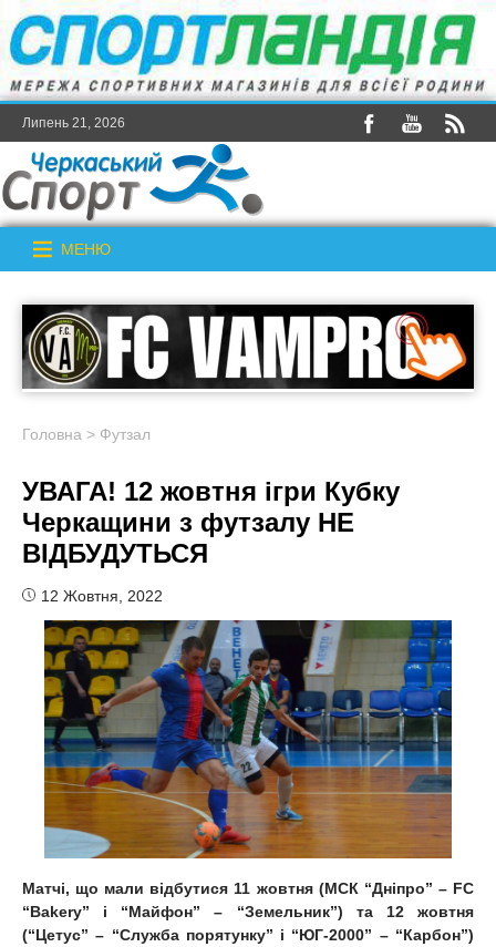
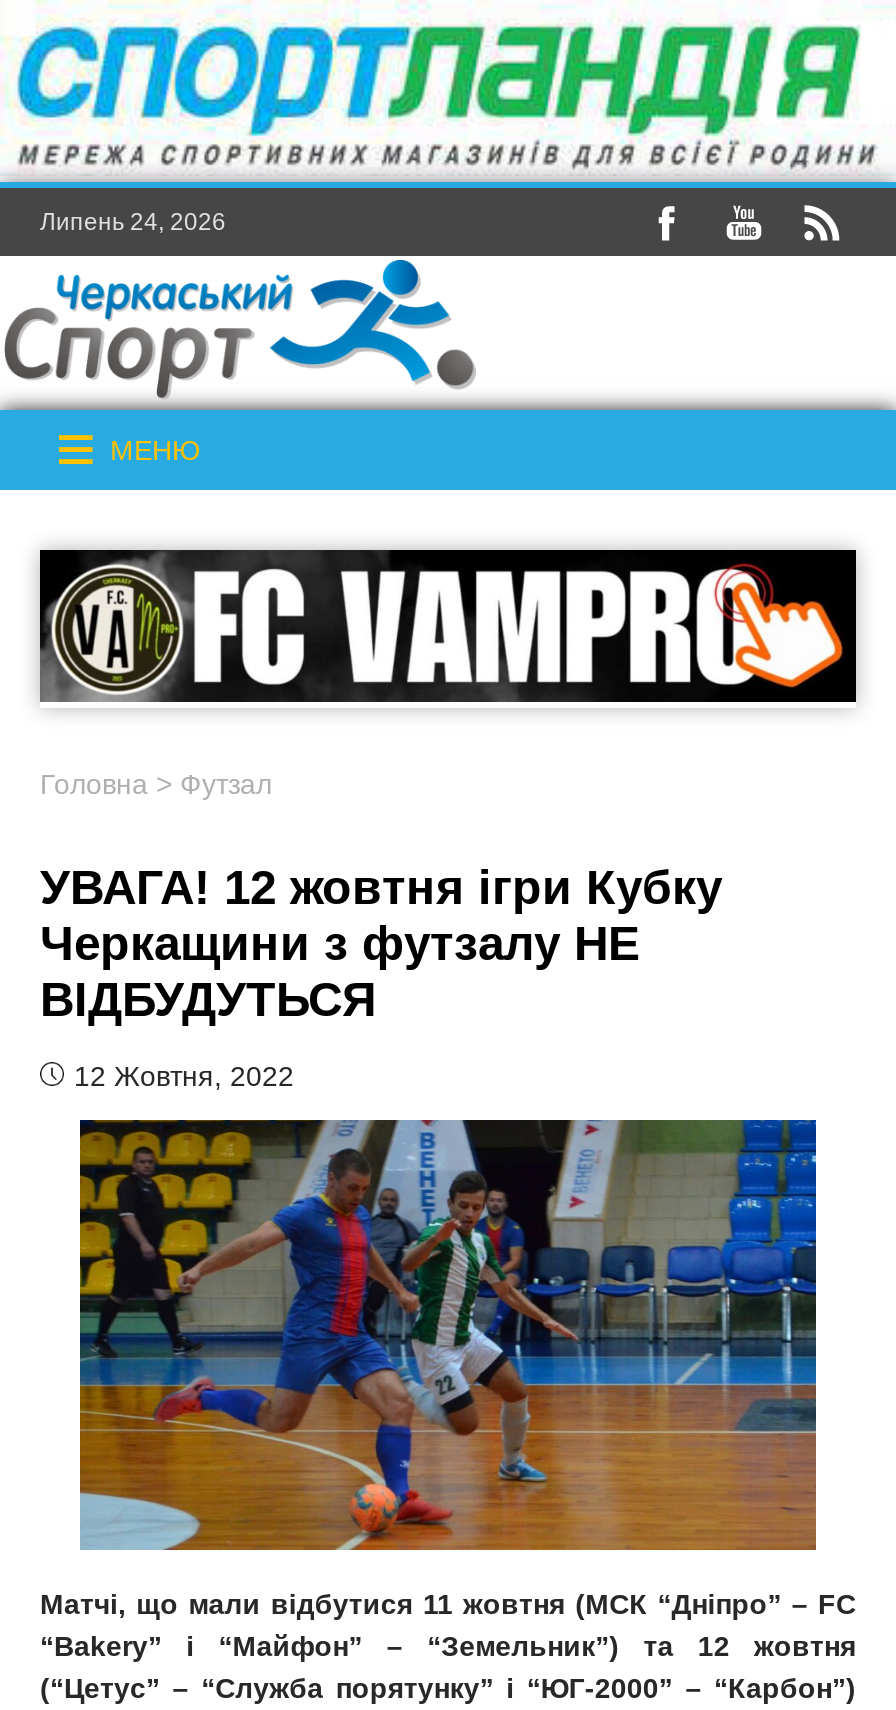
[22,115,125,130] Липень 21, 2026 -> [40,207,226,235] Липень 24, 2026

